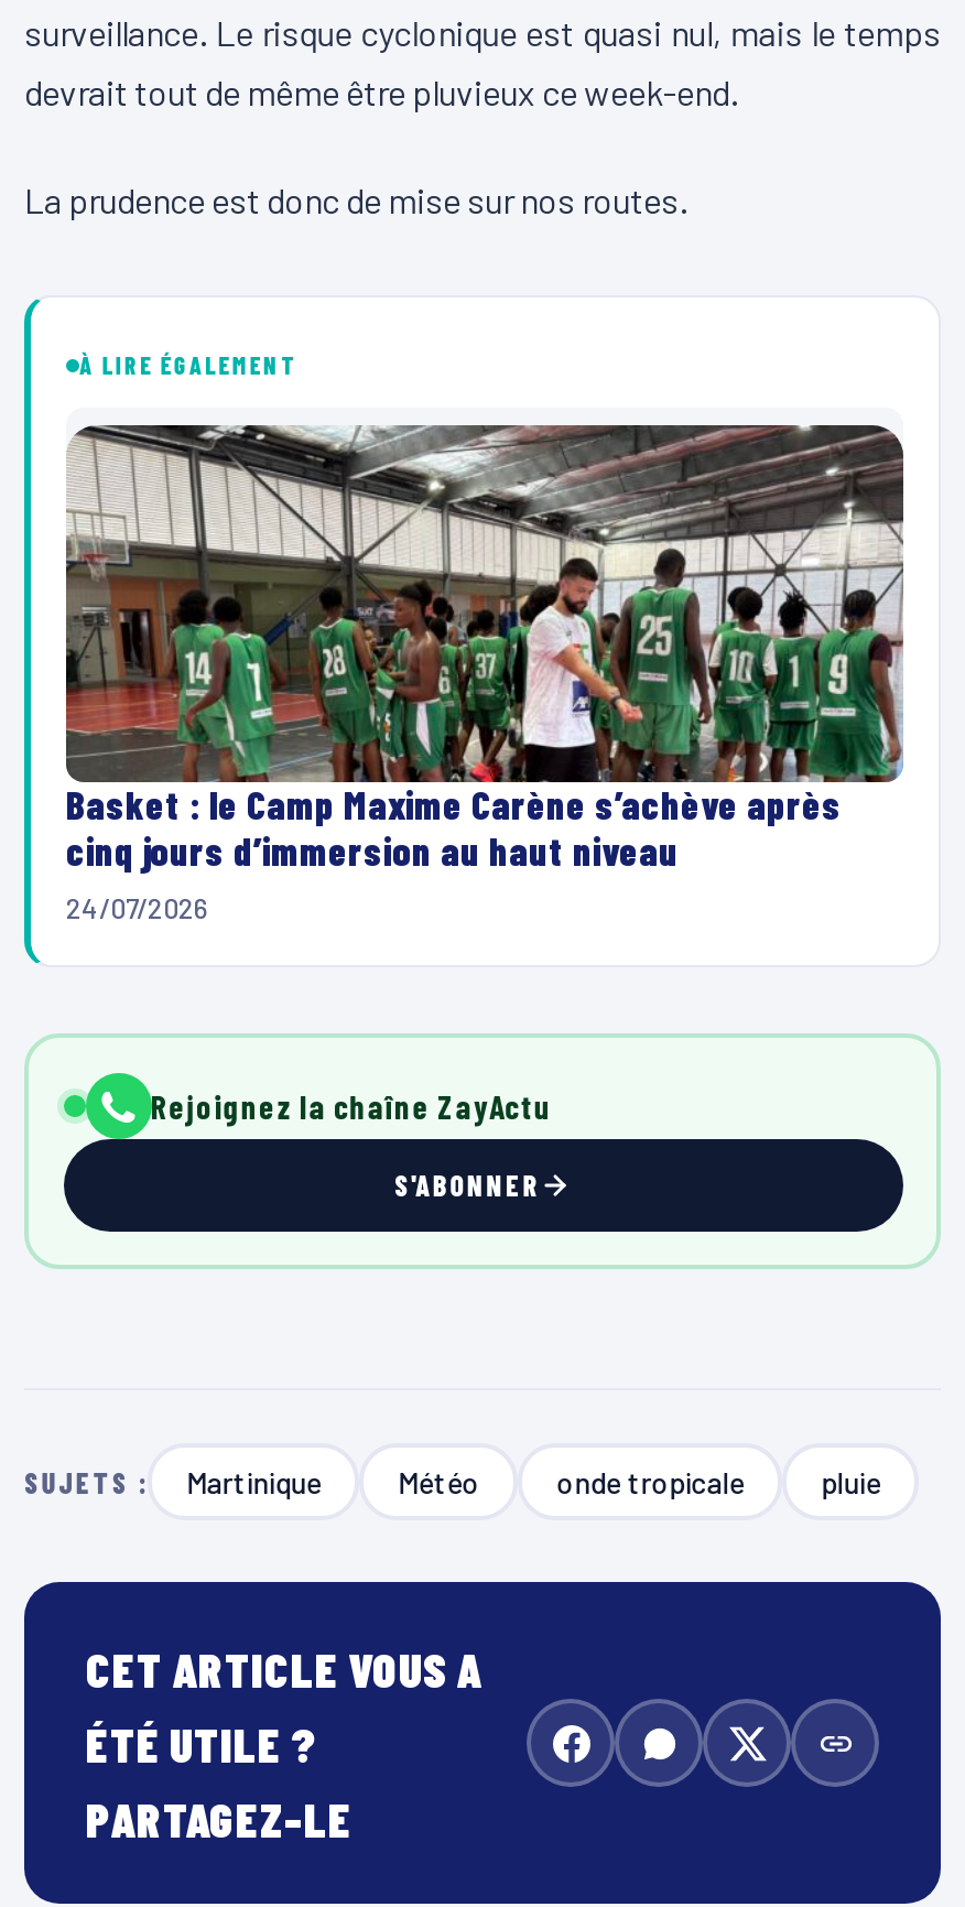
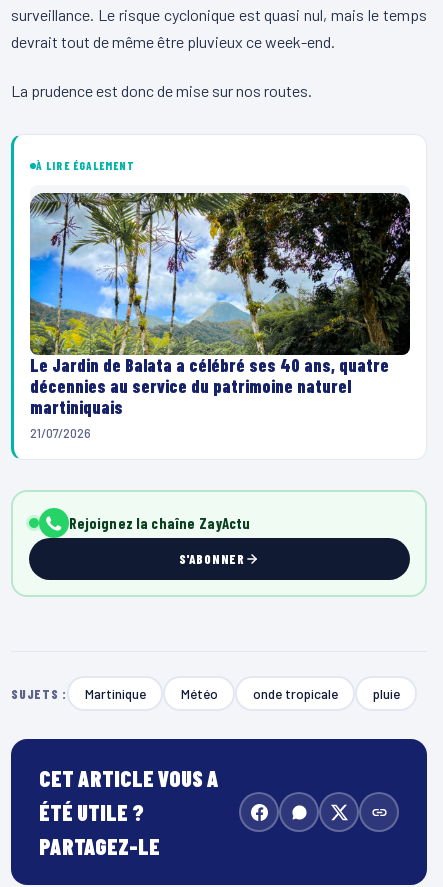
[64,425,906,926] [image] | Basket : le Camp Maxime Carène s’achève après | cinq jours d’immersion au haut niveau | 24/07/2026 -> [29,192,411,441] [image] | Le Jardin de Balata a célébré ses 40 ans, quatre | décennies au service du patrimoine naturel | martiniquais | 21/07/2026

